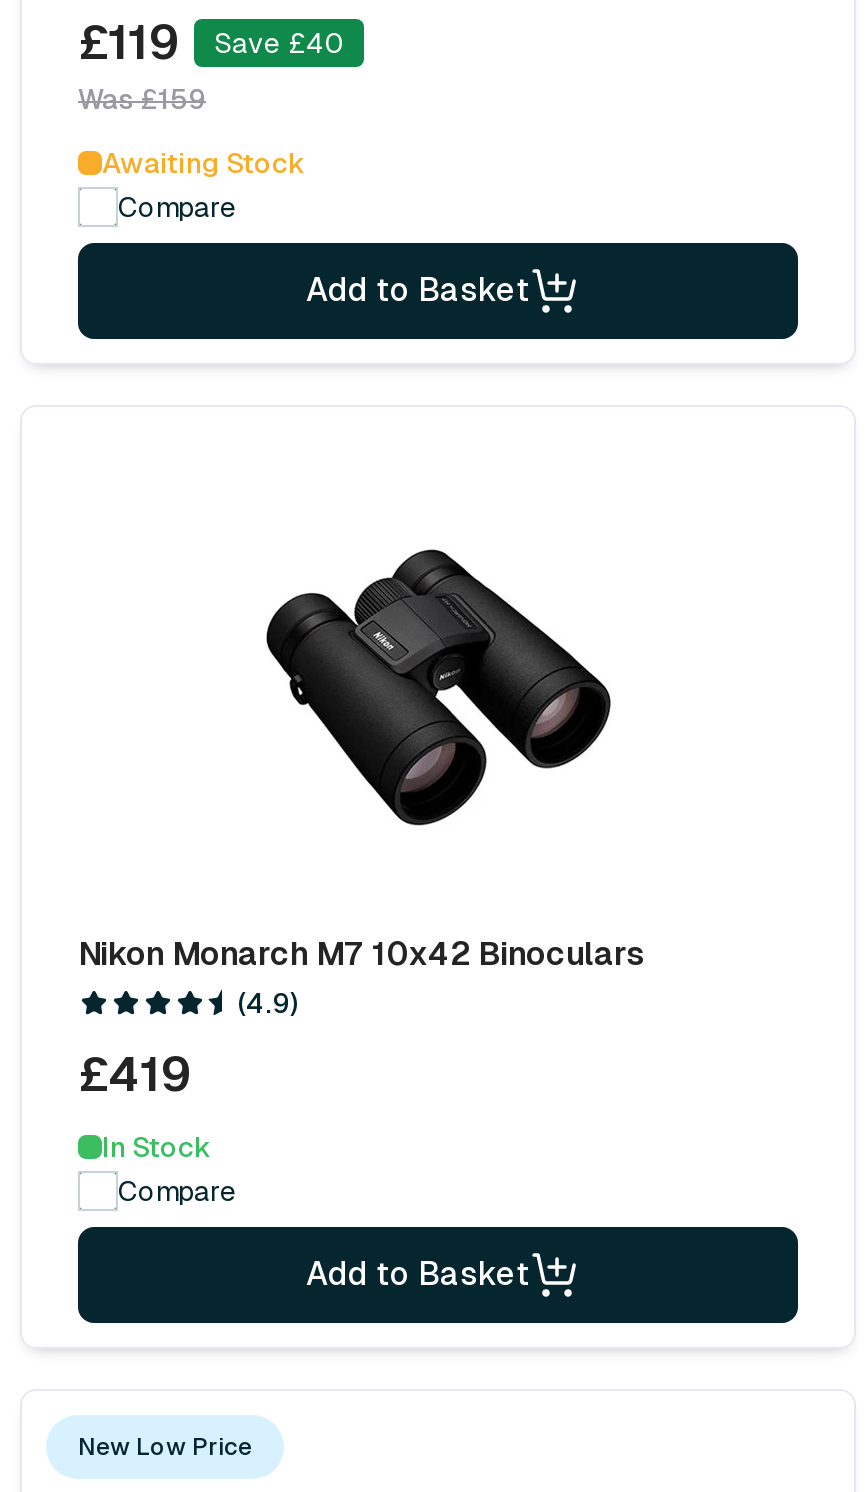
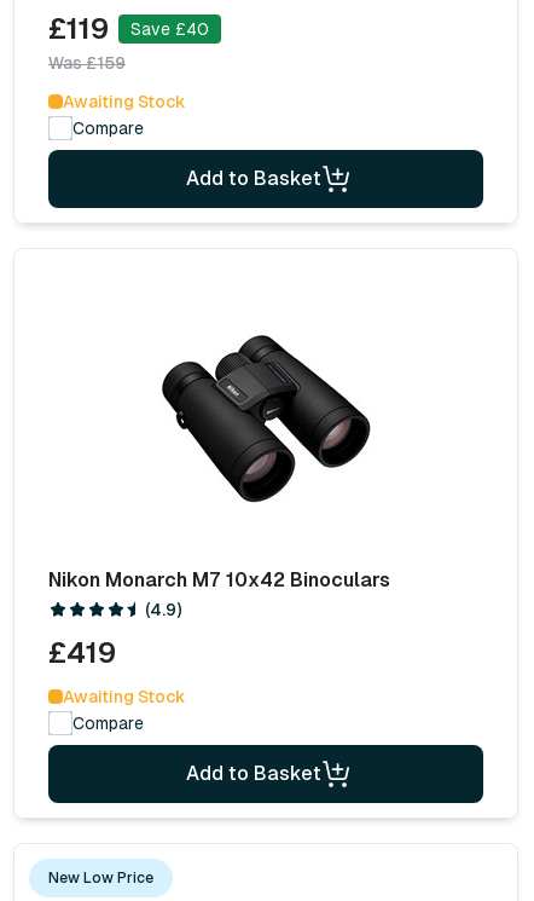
[102,1130,212,1162] In Stock -> [63,686,186,706] Awaiting Stock

